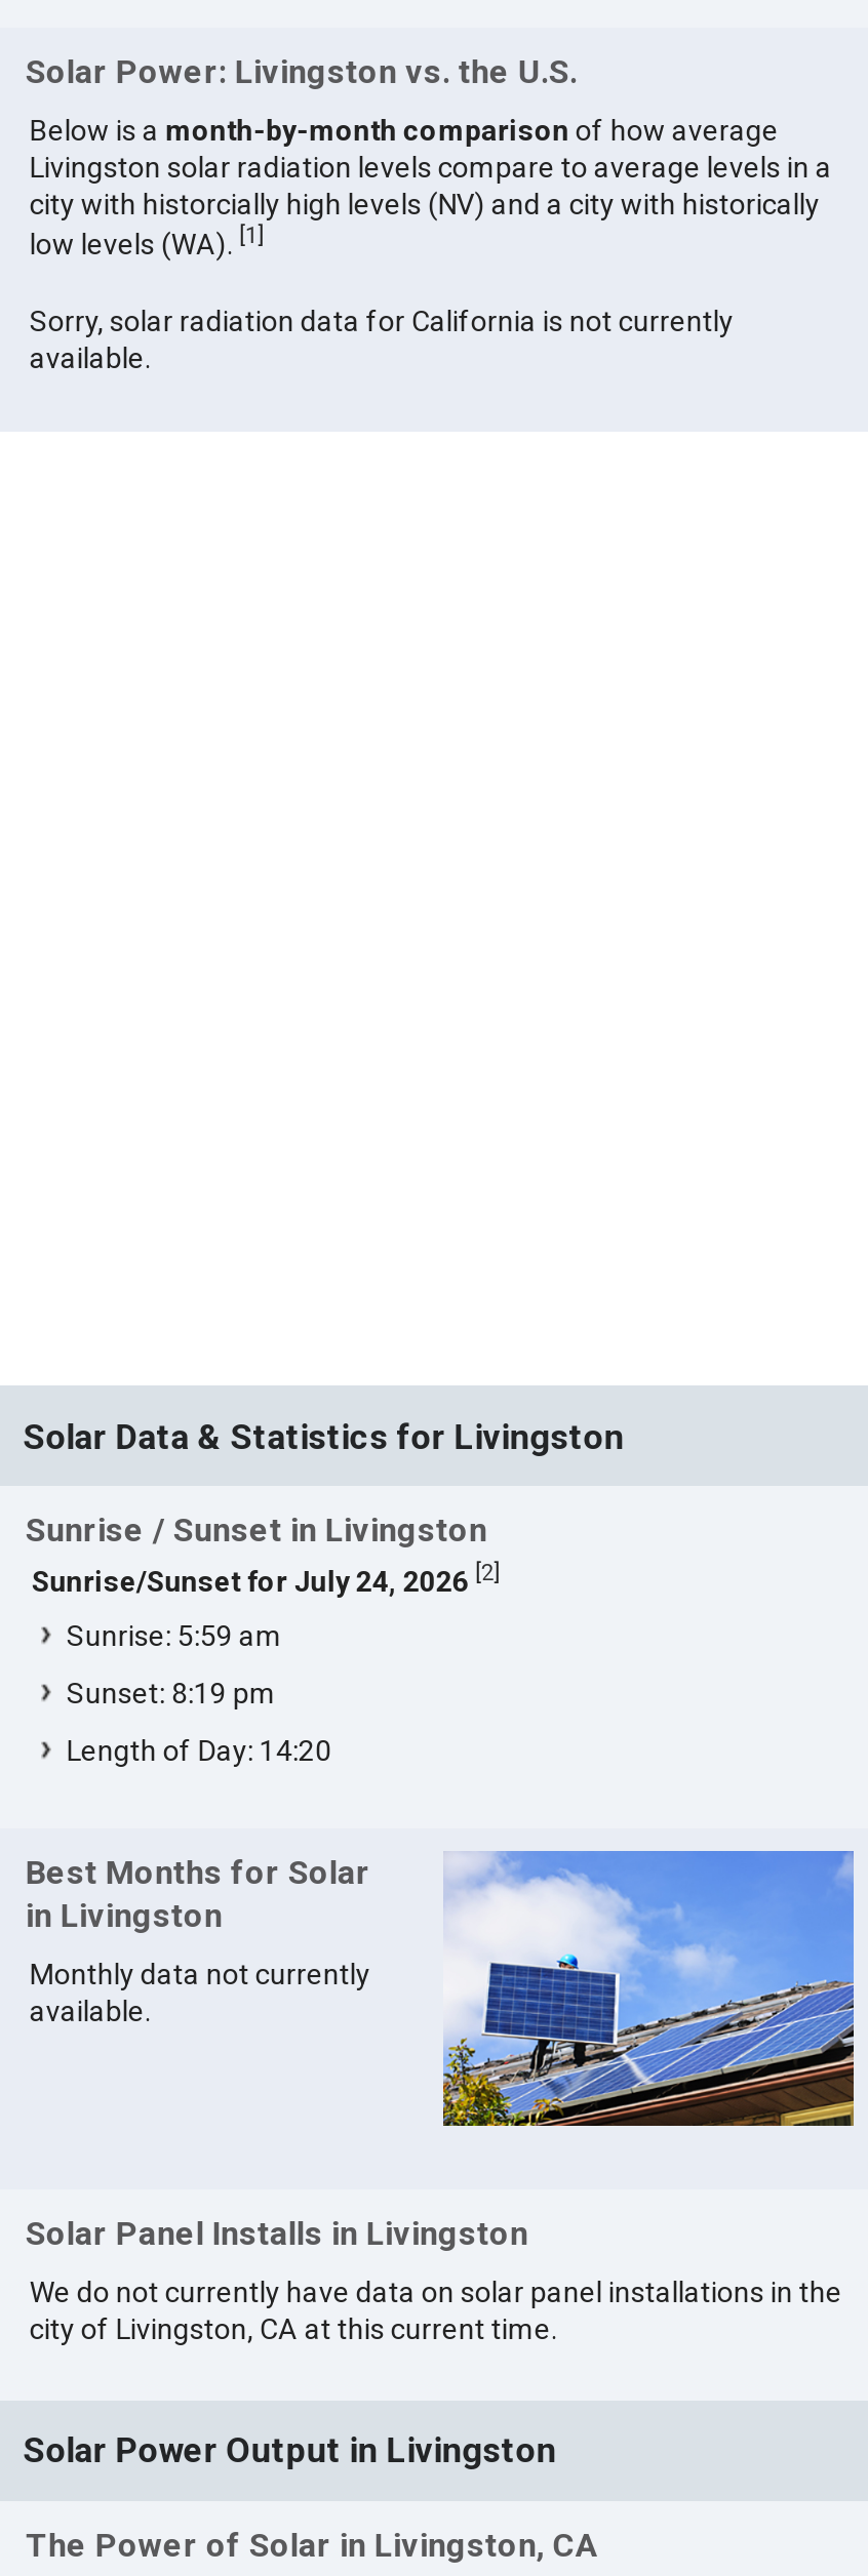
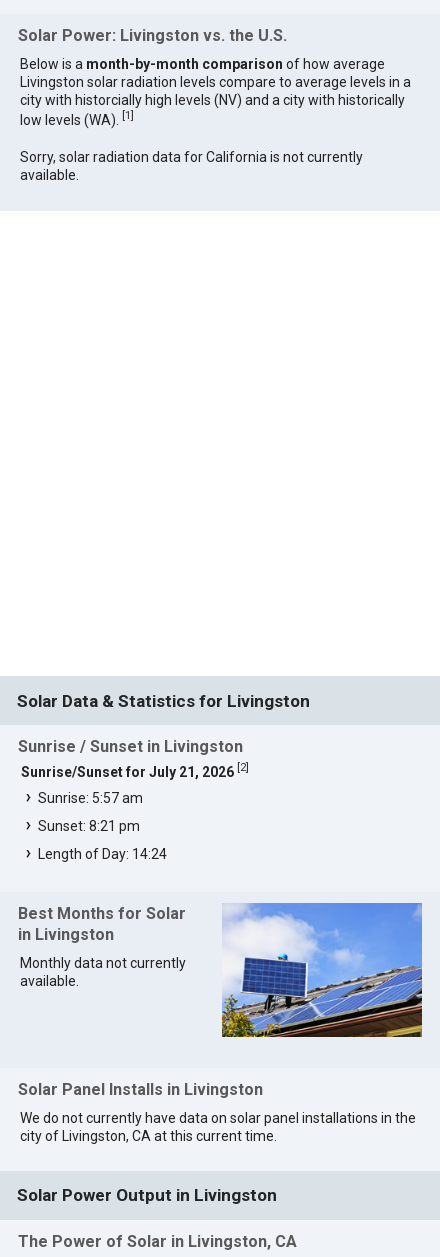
[32,1560,499,1599] Sunrise/Sunset for July 24, 2026 [2] -> [21,761,249,780] Sunrise/Sunset for July 21, 2026 [2]
[66,1619,282,1652] Sunrise: 5:59 am -> [38,790,143,806] Sunrise: 5:57 am
[66,1676,276,1709] Sunset: 8:19 pm -> [38,818,140,834] Sunset: 8:21 pm
[66,1734,331,1767] Length of Day: 14:20 -> [38,846,167,862] Length of Day: 14:24

